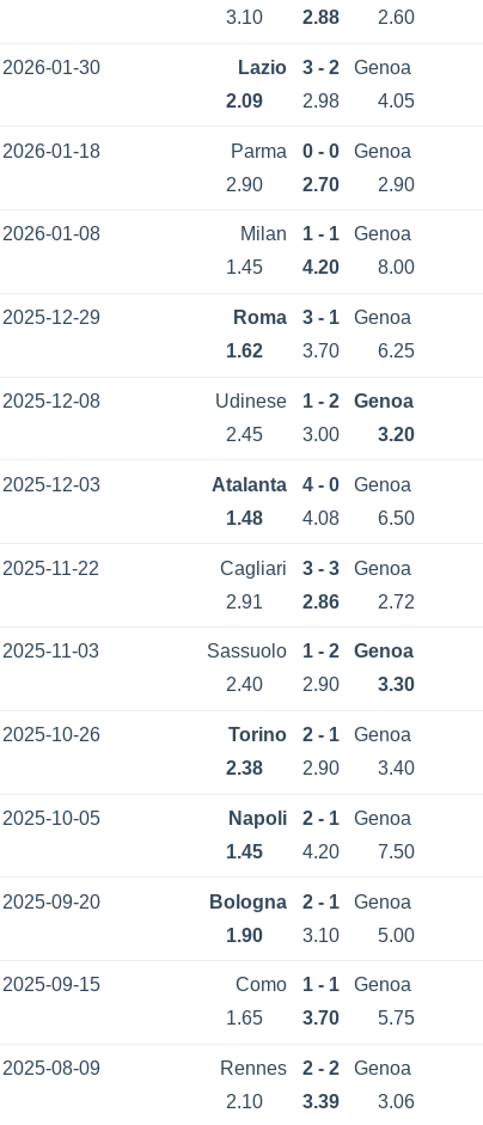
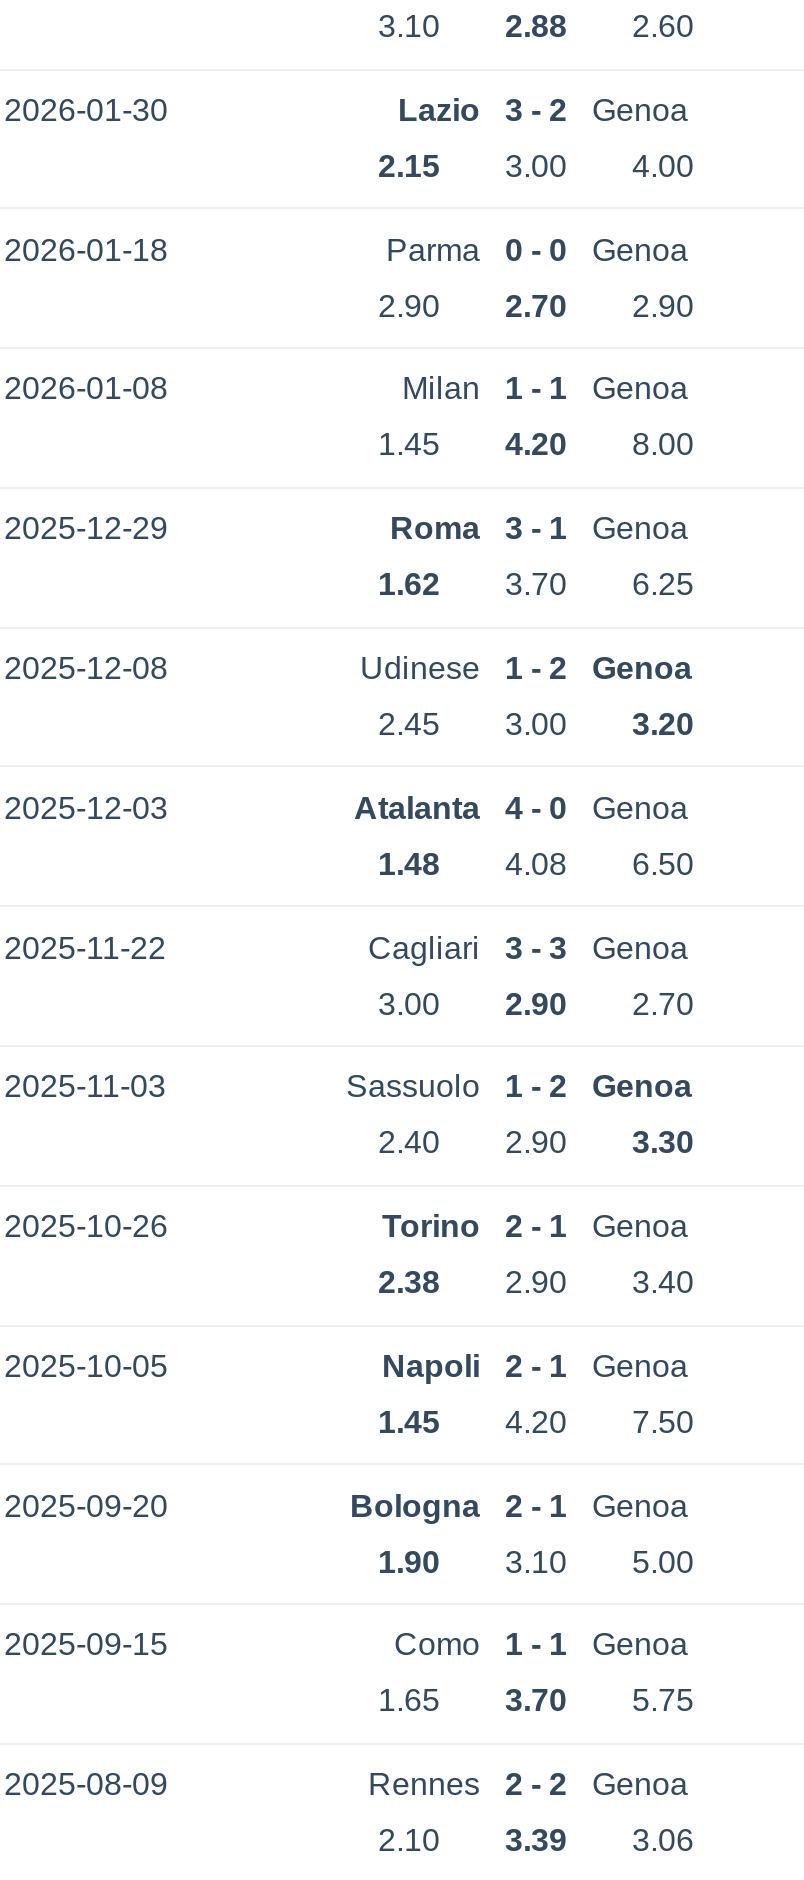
[226,91,263,111] 2.09 -> [378,149,440,183] 2.15
[302,91,339,111] 2.98 -> [505,149,567,183] 3.00
[378,91,415,111] 4.05 -> [632,149,694,183] 4.00
[226,591,263,612] 2.91 -> [378,986,440,1020] 3.00
[302,591,339,612] 2.86 -> [505,986,567,1020] 2.90
[378,591,415,612] 2.72 -> [632,986,694,1020] 2.70

